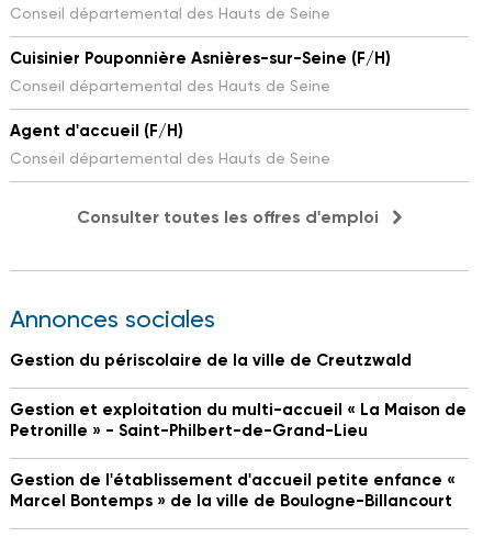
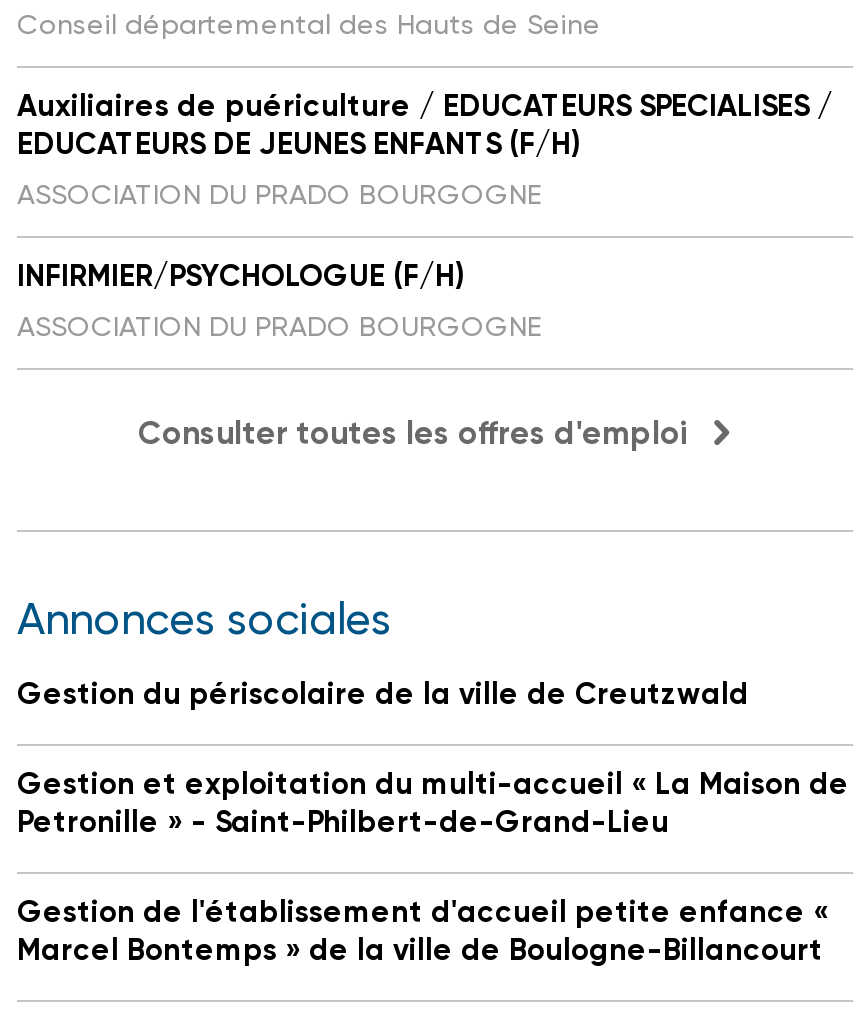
[10,49,391,95] Cuisinier Pouponnière Asnières-sur-Seine (F/H) | Conseil départemental des Hauts de Seine -> [17,89,833,211] Auxiliaires de puériculture / EDUCATEURS SPECIALISES / | EDUCATEURS DE JEUNES ENFANTS (F/H) | ASSOCIATION DU PRADO BOURGOGNE
[10,121,330,167] Agent d'accueil (F/H) | Conseil départemental des Hauts de Seine -> [17,259,541,343] INFIRMIER/PSYCHOLOGUE (F/H) | ASSOCIATION DU PRADO BOURGOGNE

